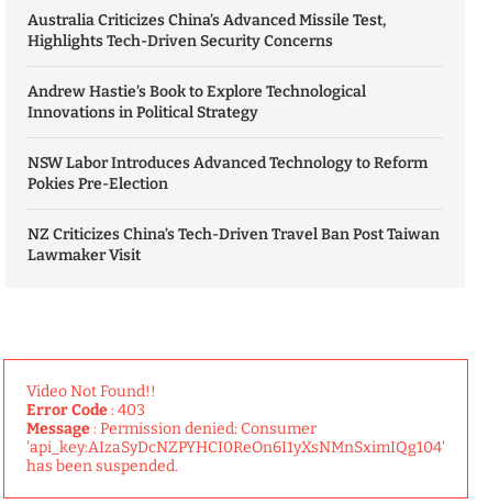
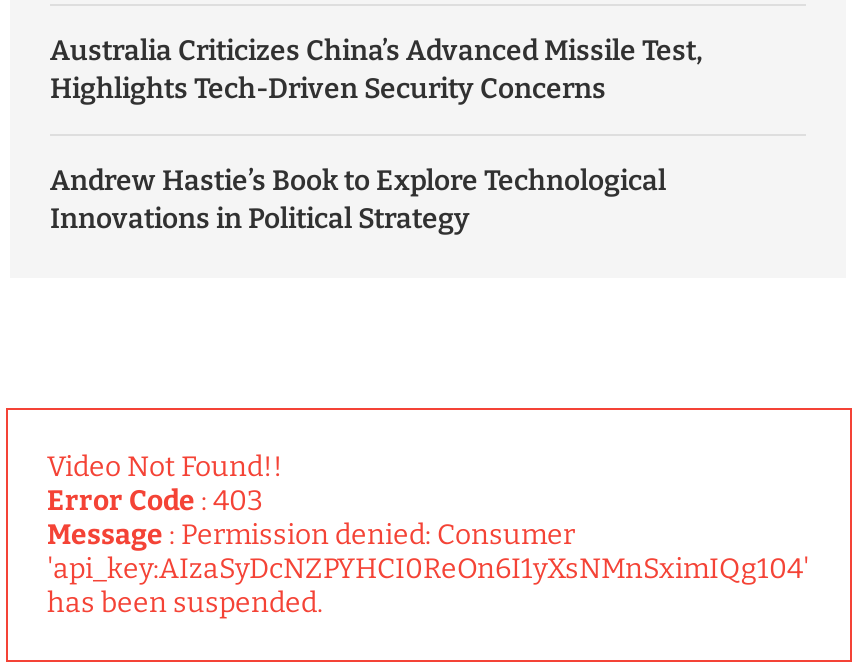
[27,154,440,265] NSW Labor Introduces Advanced Technology to Reform | Pokies Pre-Election | NZ Criticizes China’s Tech-Driven Travel Ban Post Taiwan | Lawmaker Visit -> none

